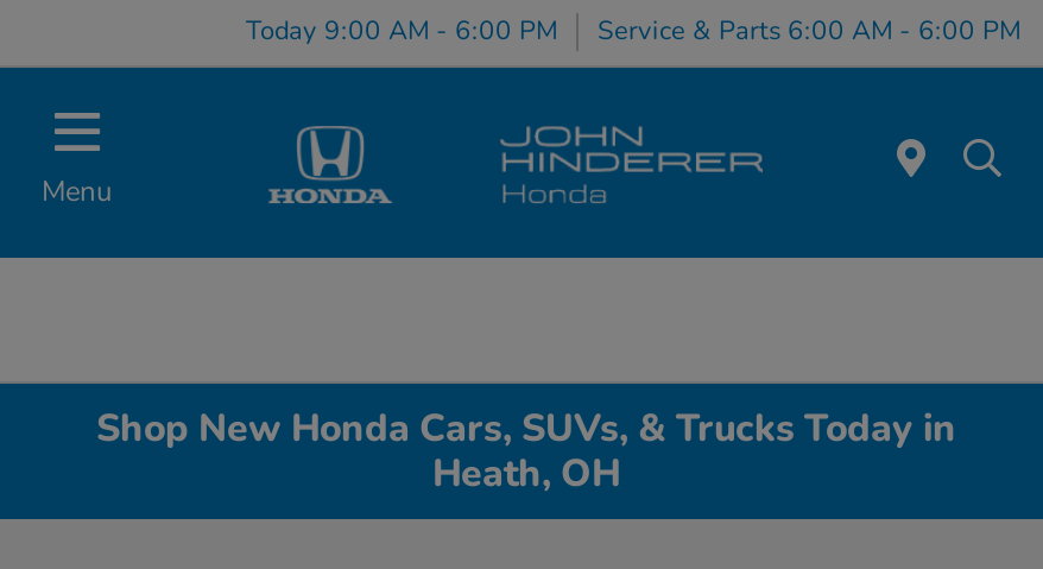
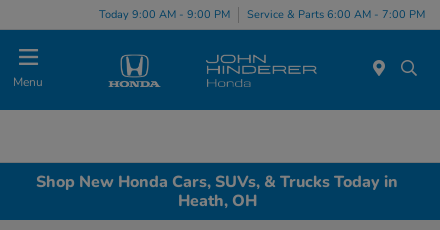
[246,12,557,48] Today 9:00 AM - 6:00 PM -> [99,6,230,21] Today 9:00 AM - 9:00 PM
[598,12,1020,48] Service & Parts 6:00 AM - 6:00 PM -> [247,6,425,21] Service & Parts 6:00 AM - 7:00 PM

